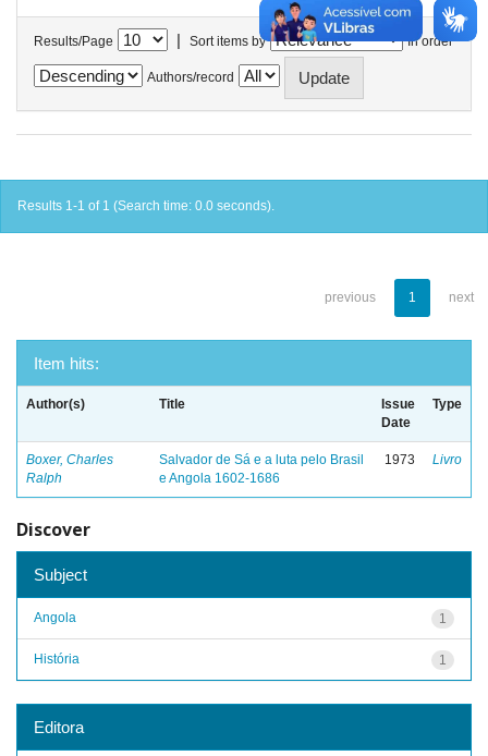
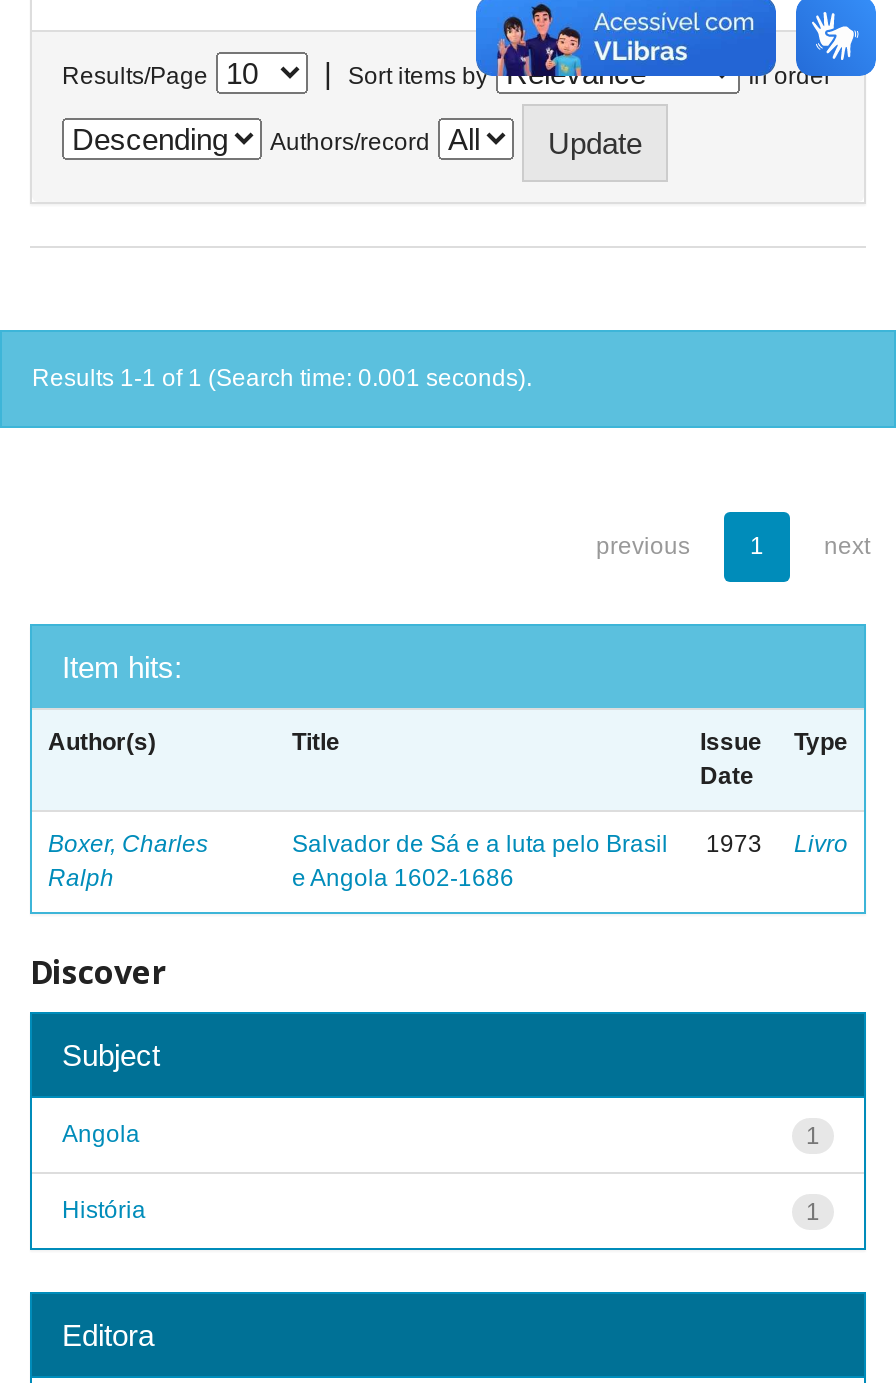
[17,198,274,214] Results 1-1 of 1 (Search time: 0.0 seconds). -> [32,364,532,392] Results 1-1 of 1 (Search time: 0.001 seconds).

